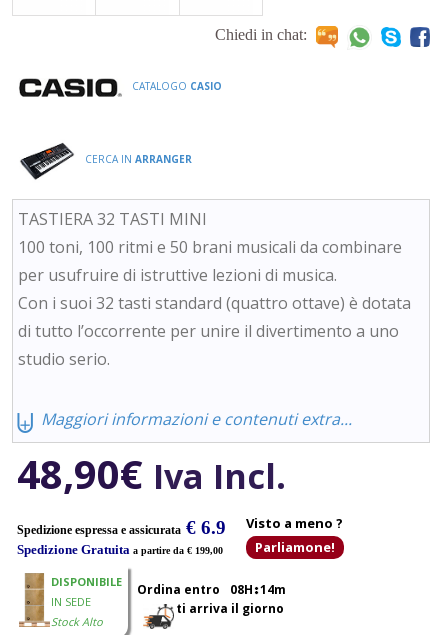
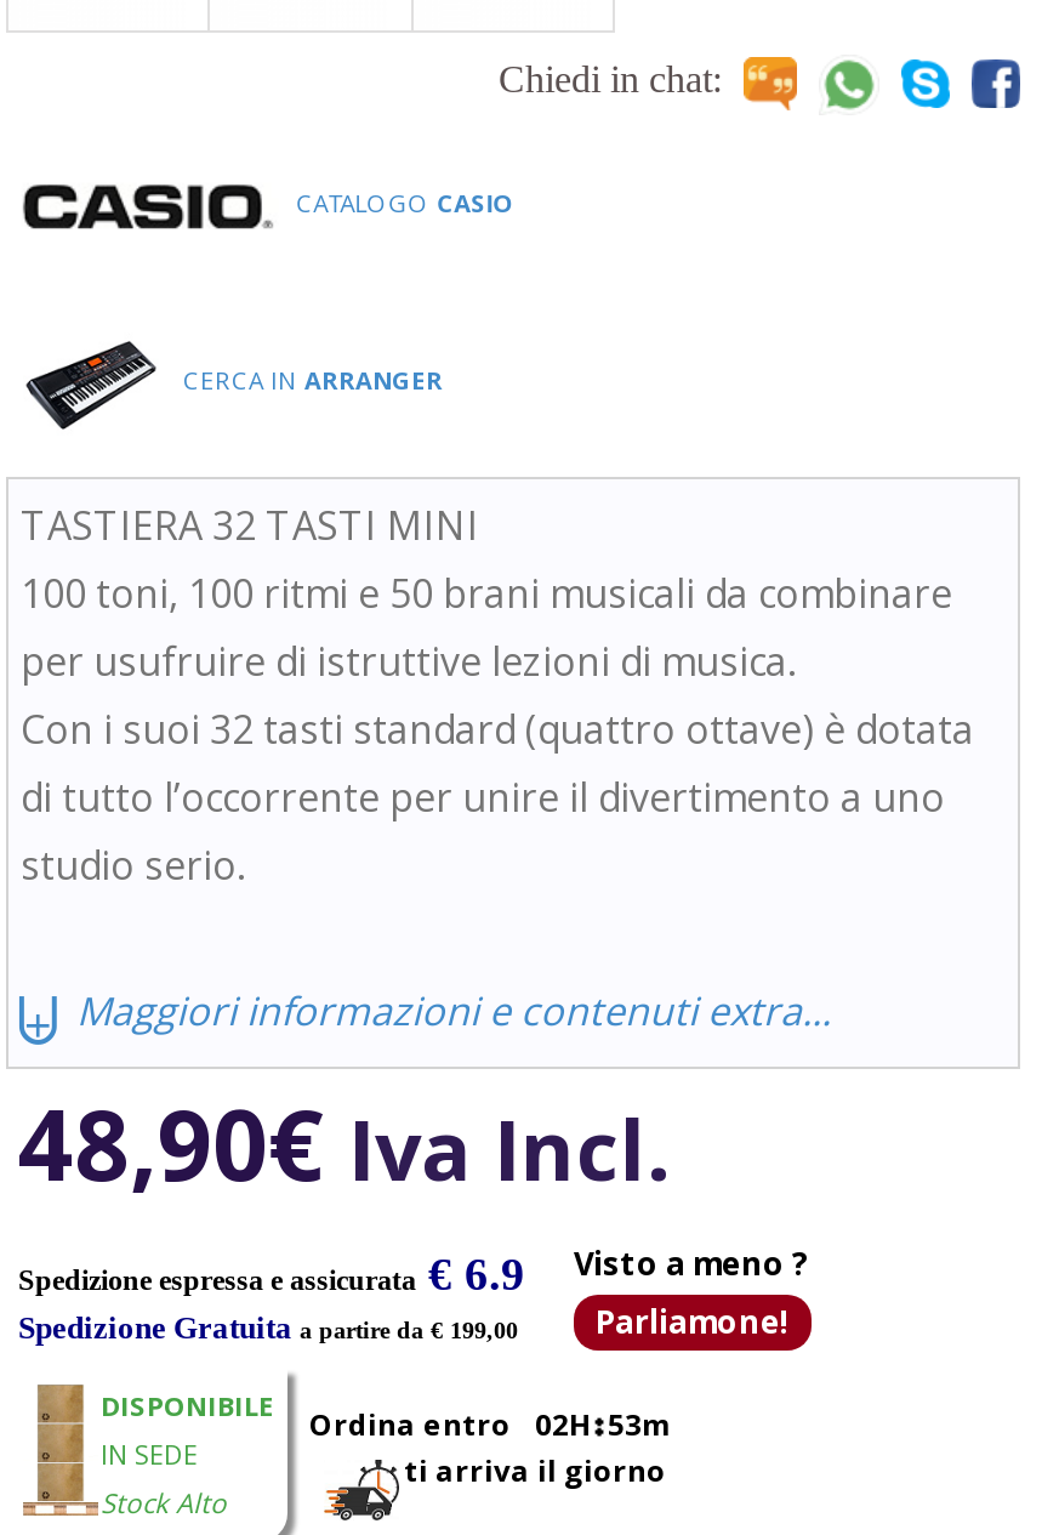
[137,581,286,598] Ordina entro 08H 14m -> [309,1404,671,1445] Ordina entro 02H 53m

